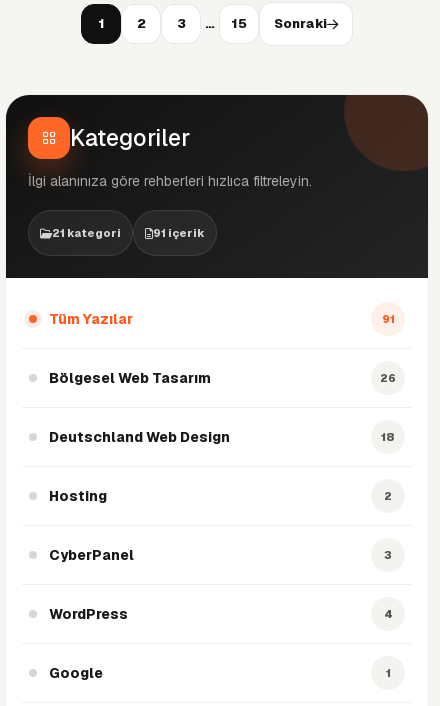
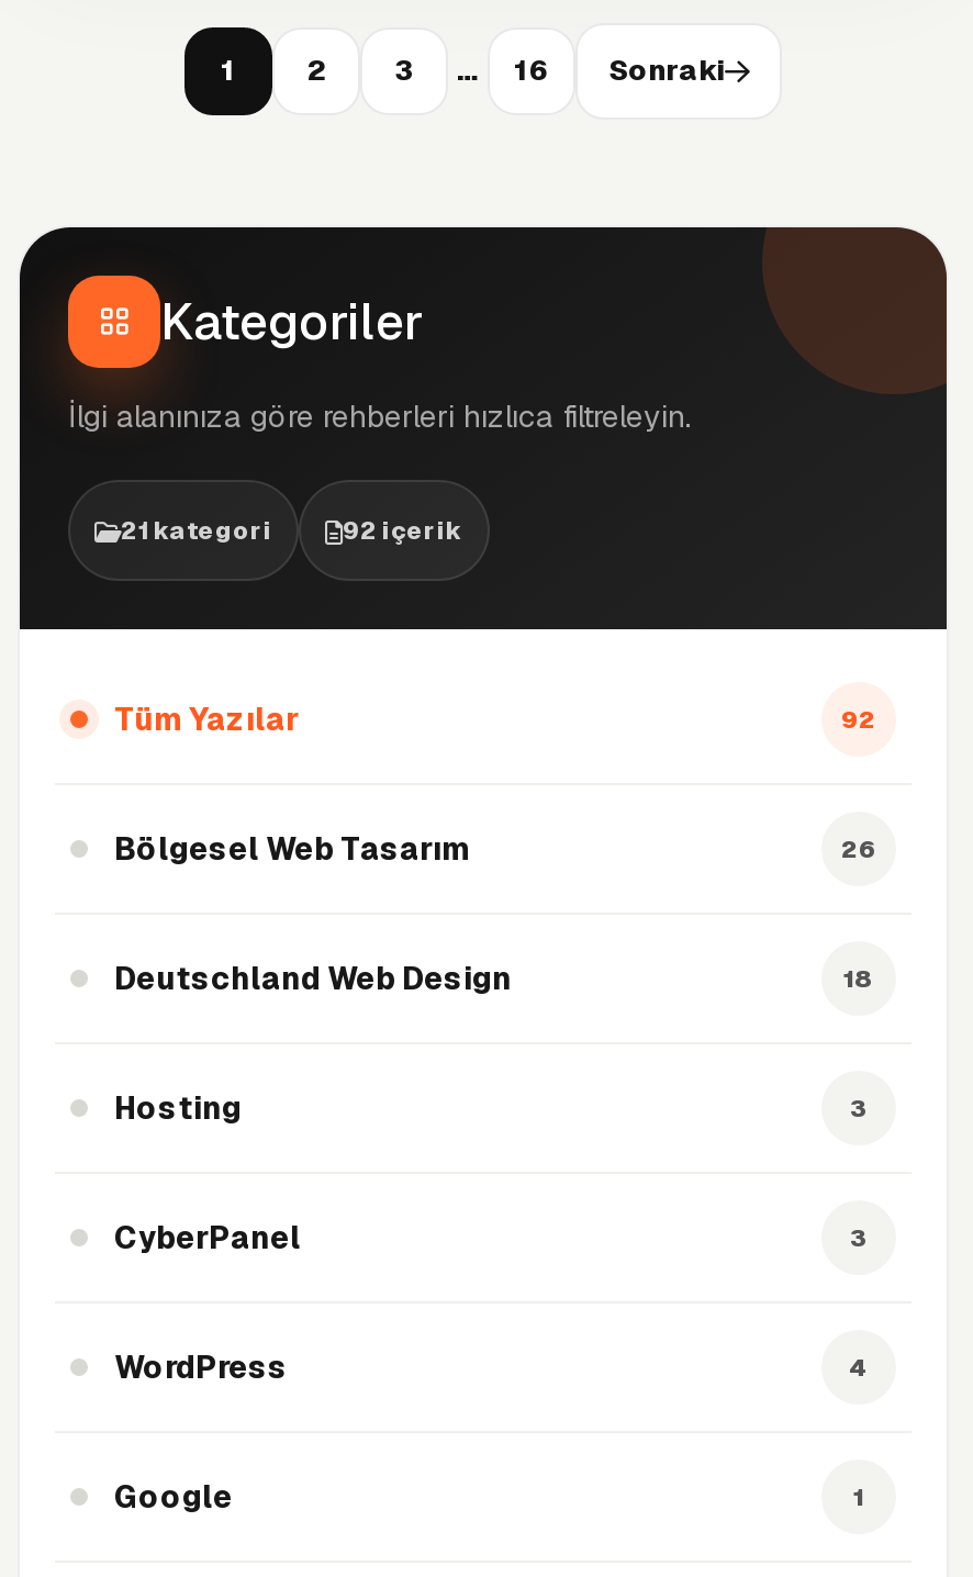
[231,15,247,32] 15 -> [514,52,549,89] 16
[153,226,205,240] 91 içerik -> [343,515,463,546] 92 içerik
[381,312,394,326] 91 -> [841,704,876,735] 92
[384,489,392,503] 2 -> [850,1093,868,1123] 3

